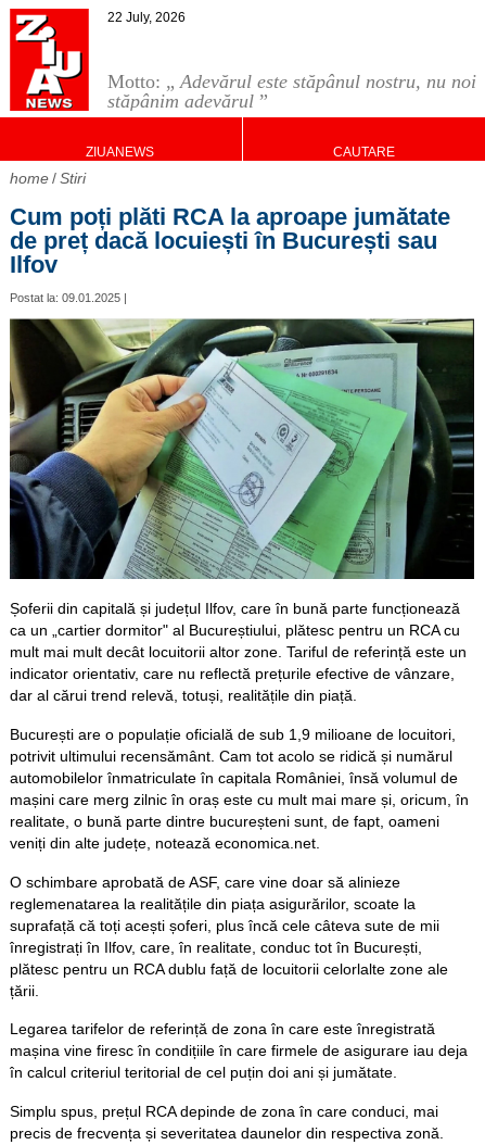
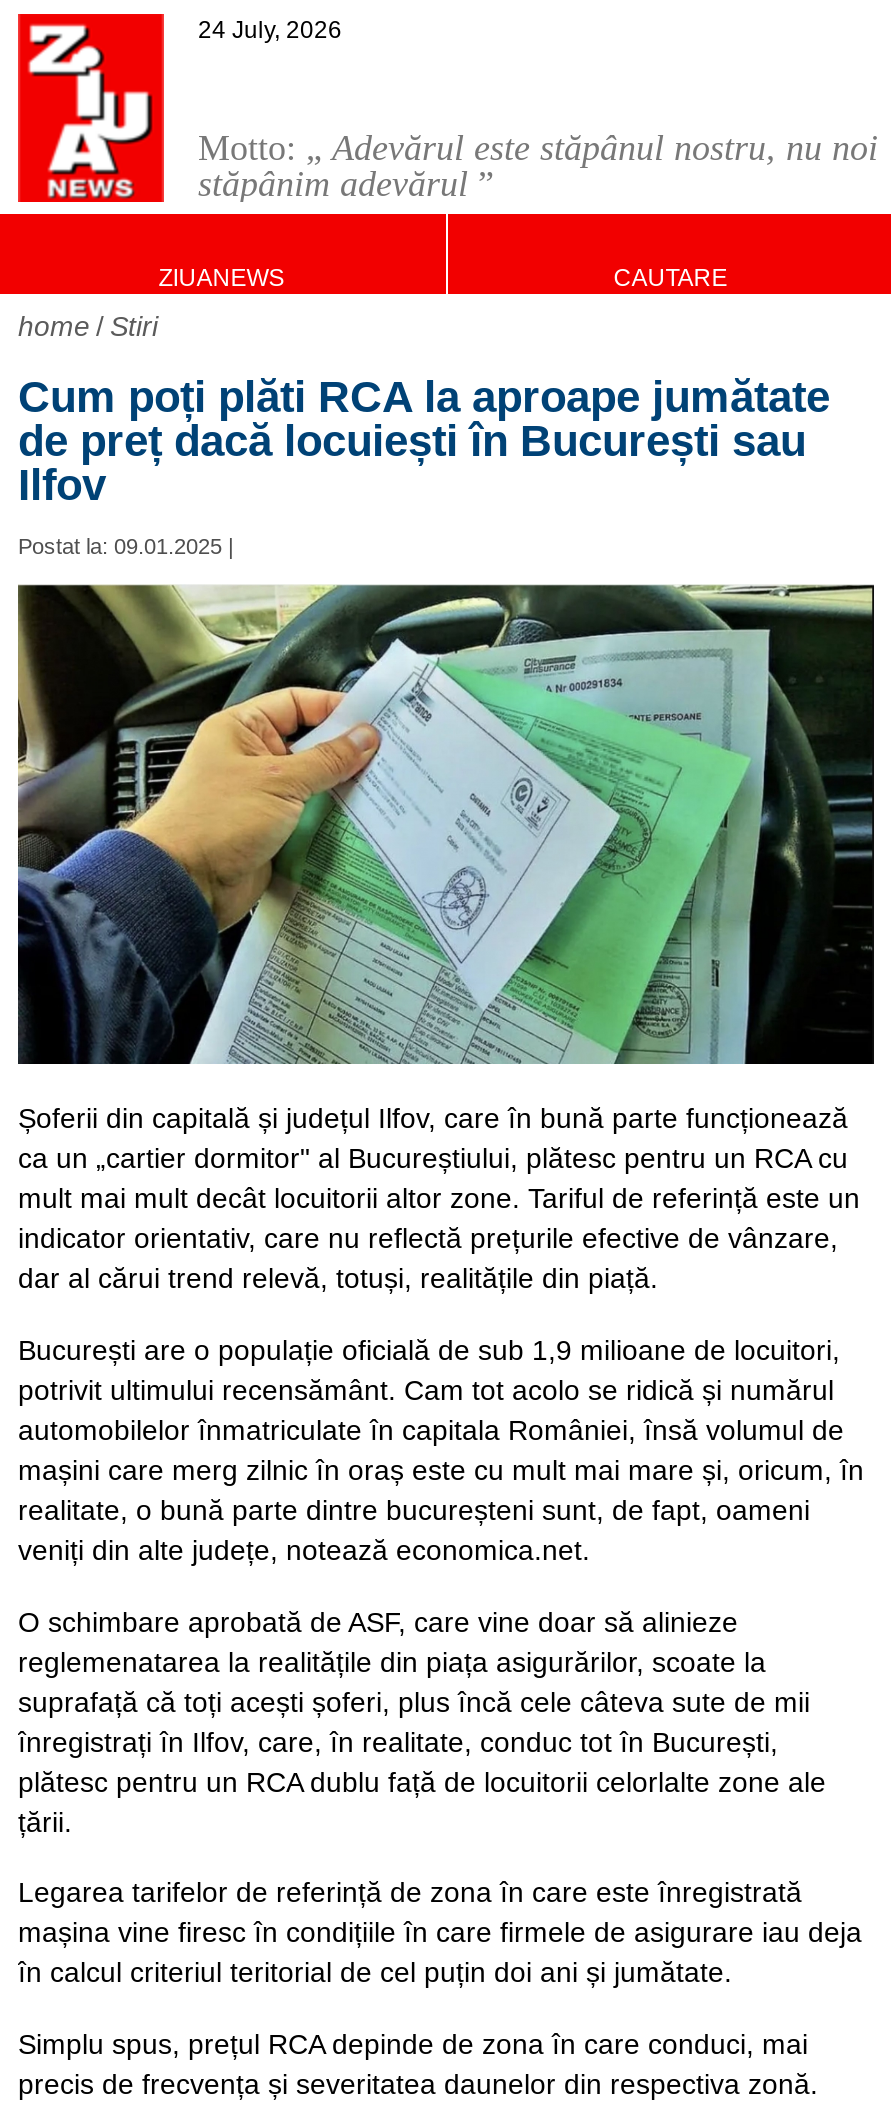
[107,10,186,25] 22 July, 2026 -> [198,16,342,44] 24 July, 2026

